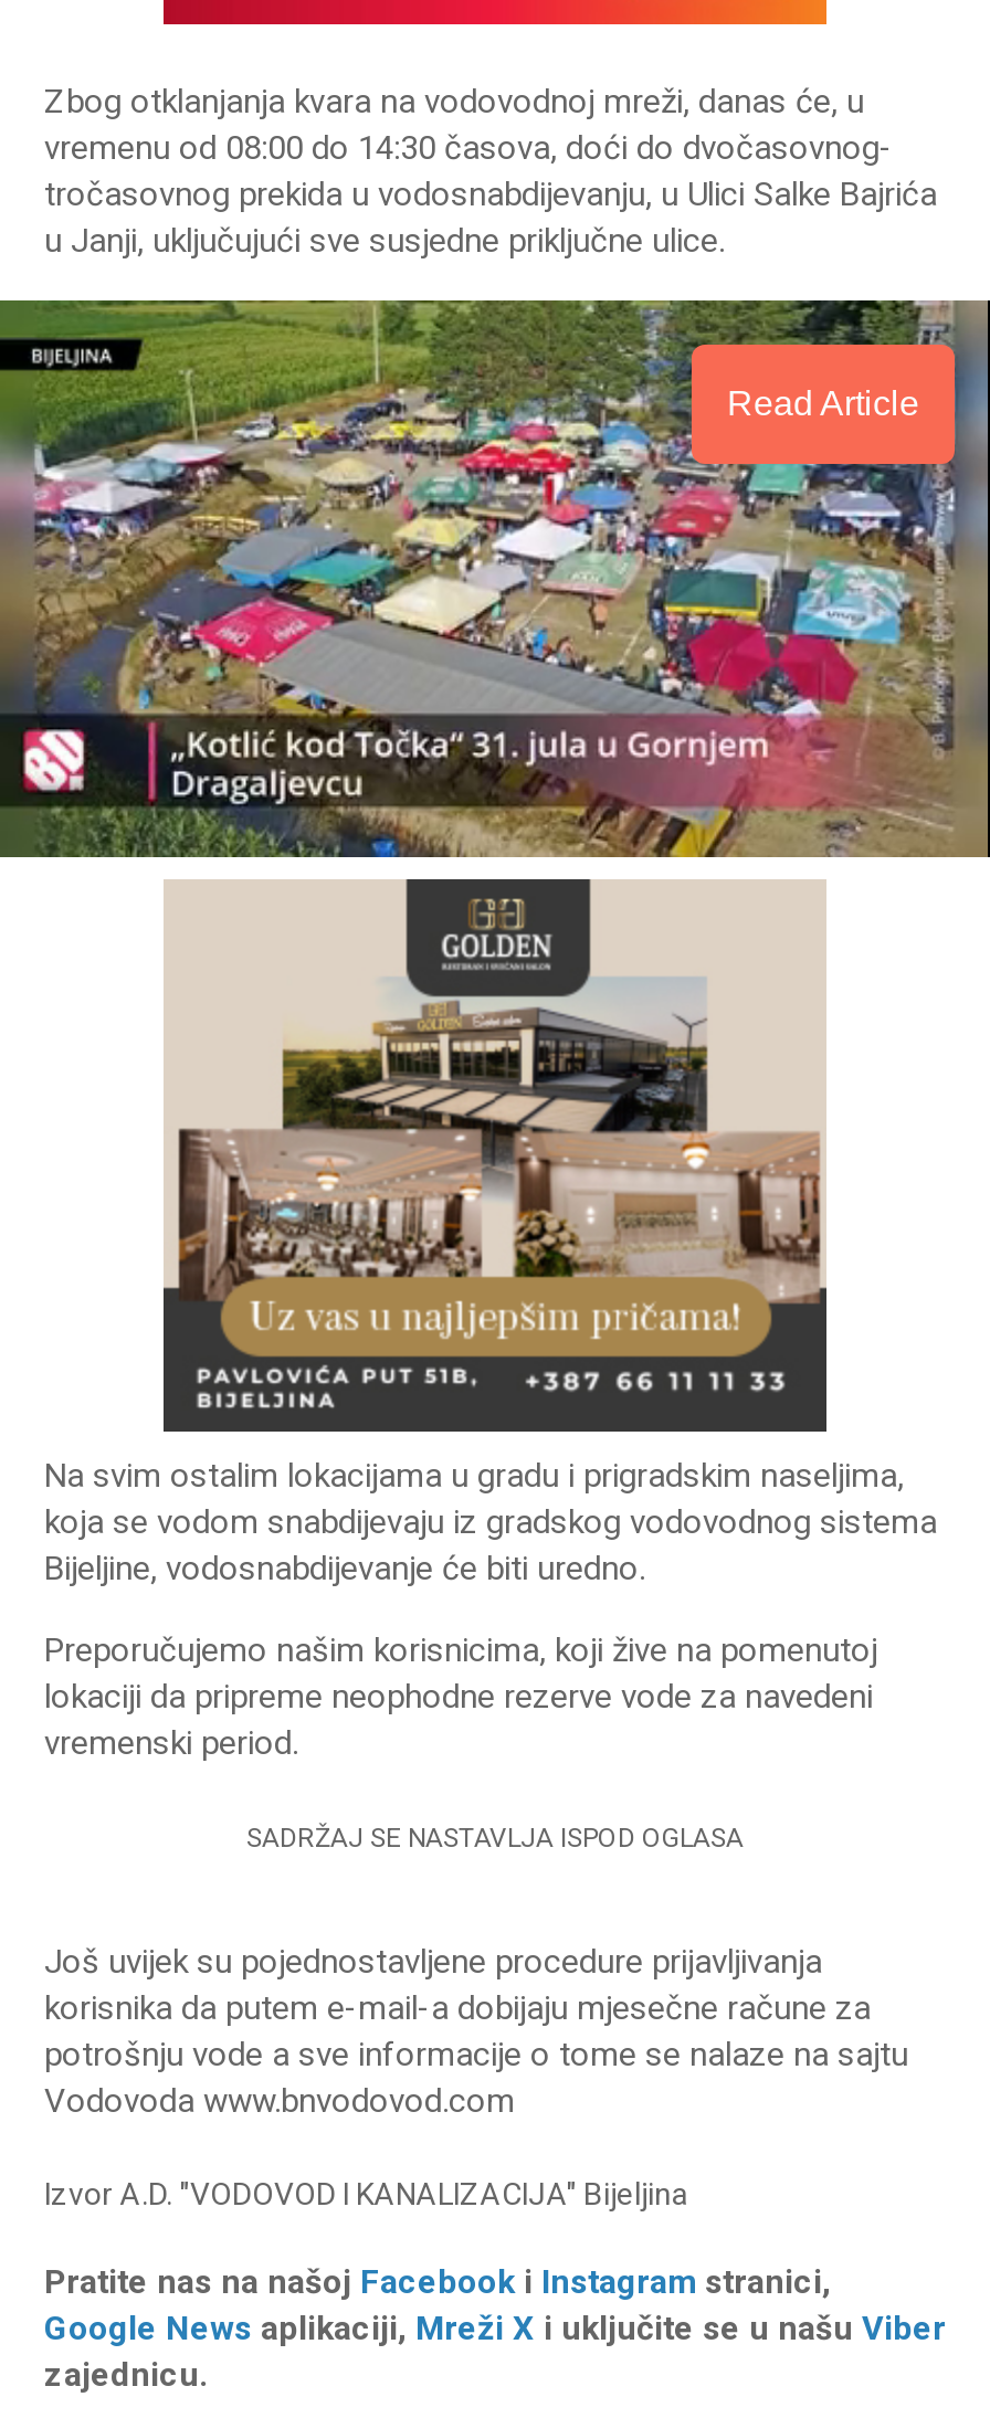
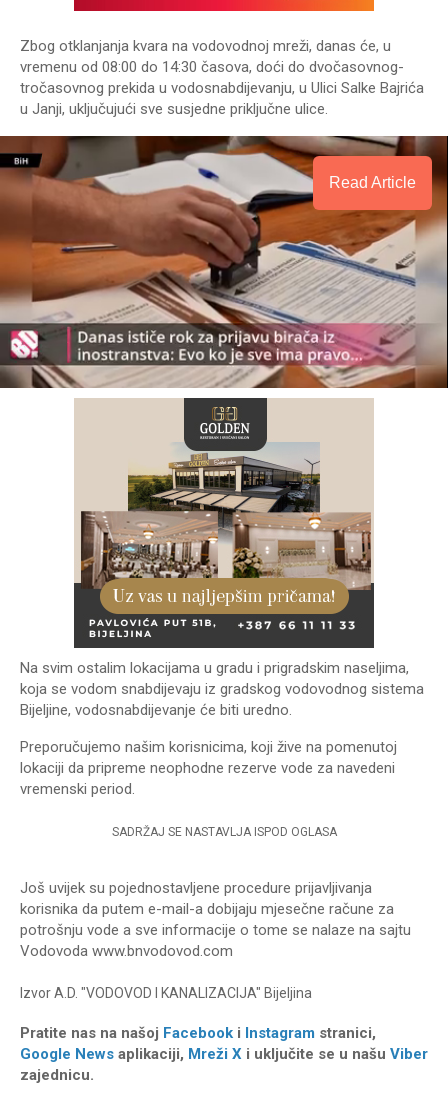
[7,298,983,859] [image] -> [3,135,445,388] [image]

